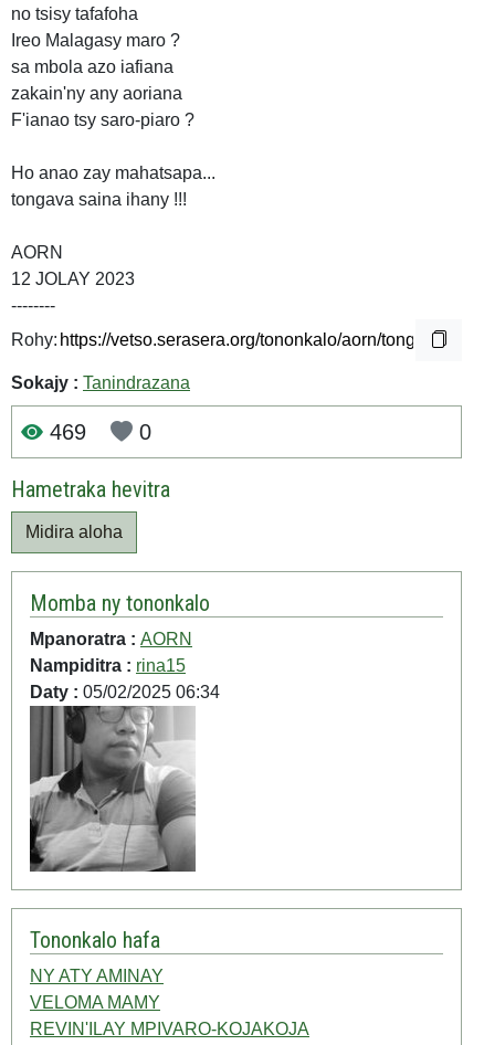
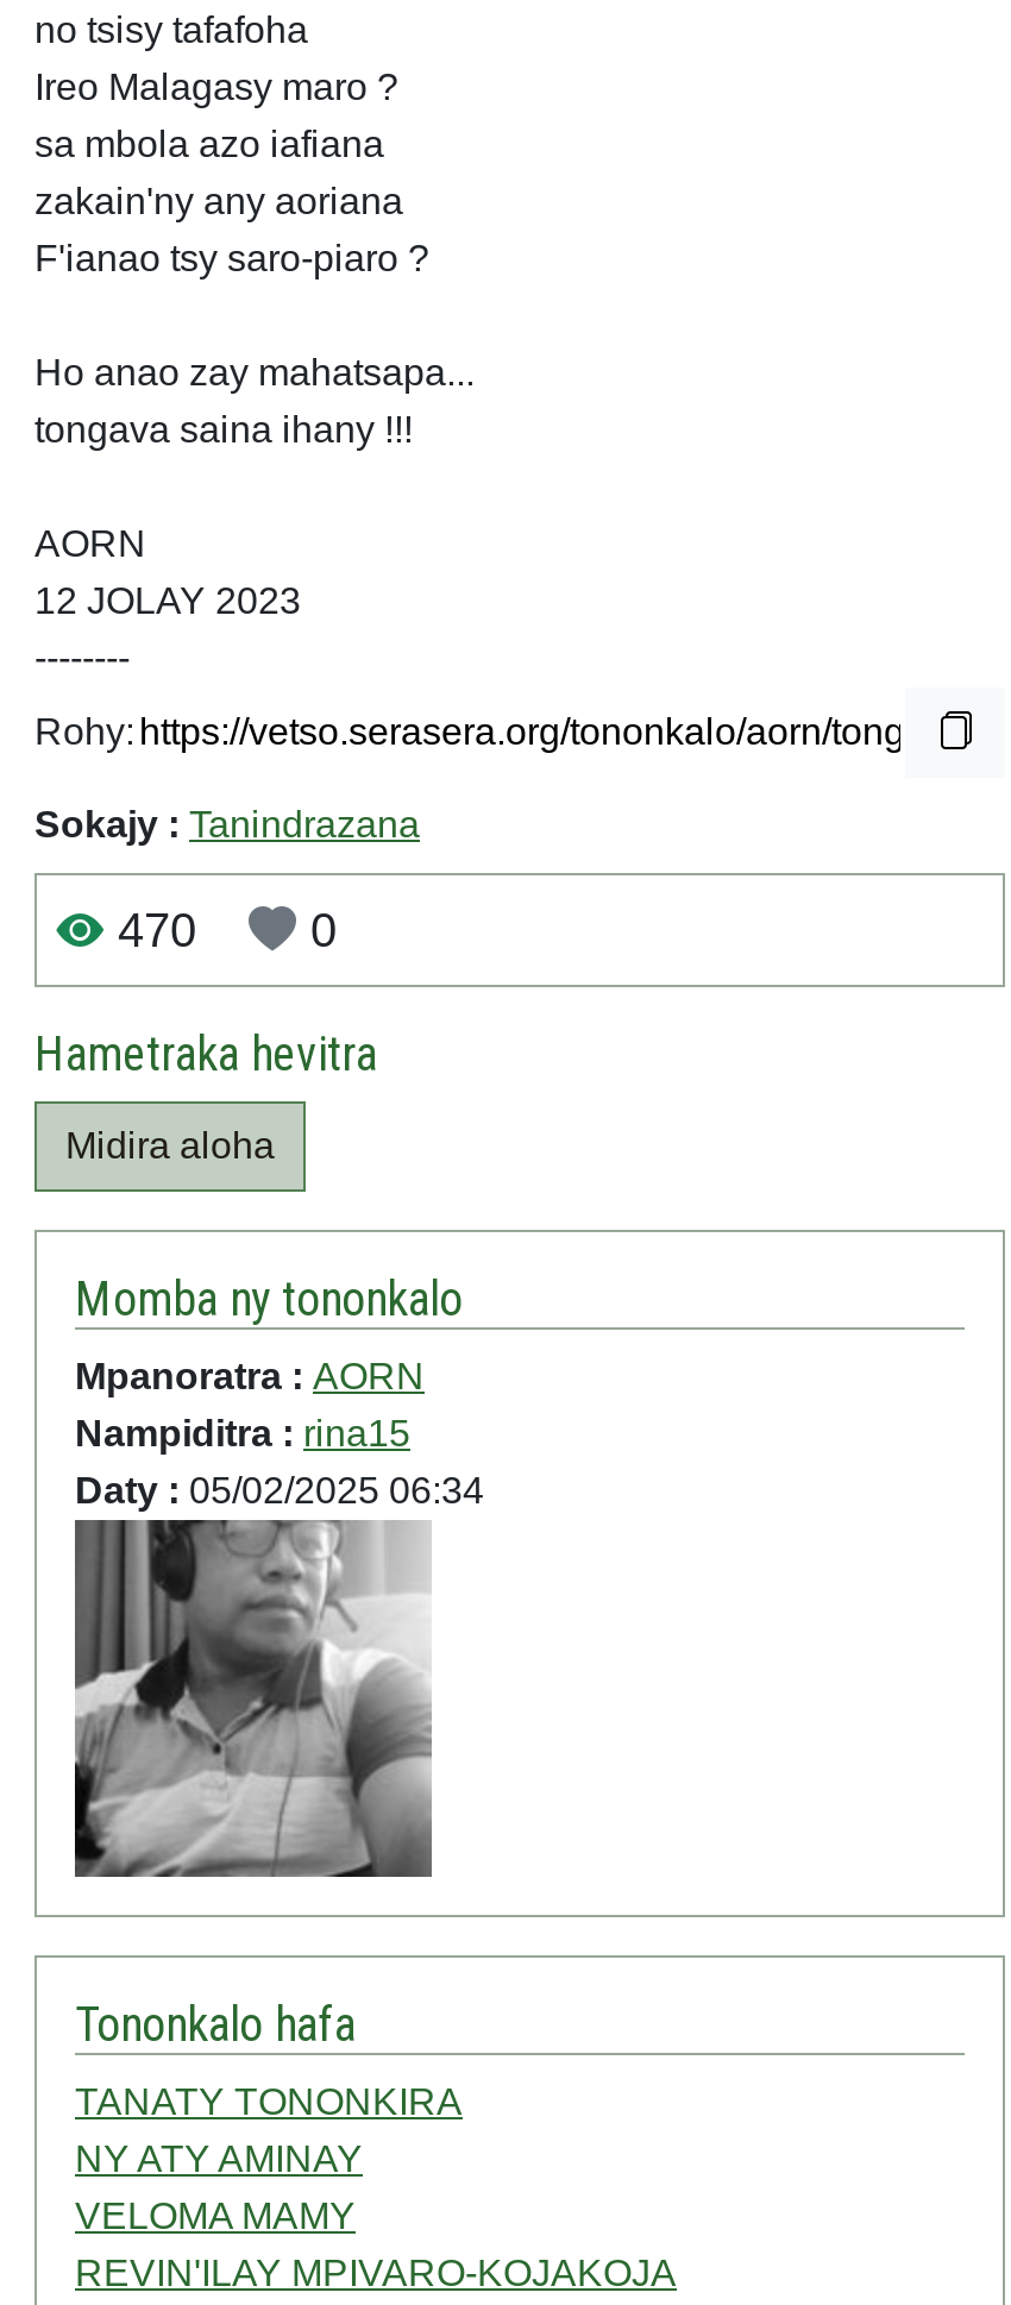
[43,420,151,444] 469 0 -> [103,905,337,957] 470 0
none -> [75,2082,463,2123] TANATY TONONKIRA

